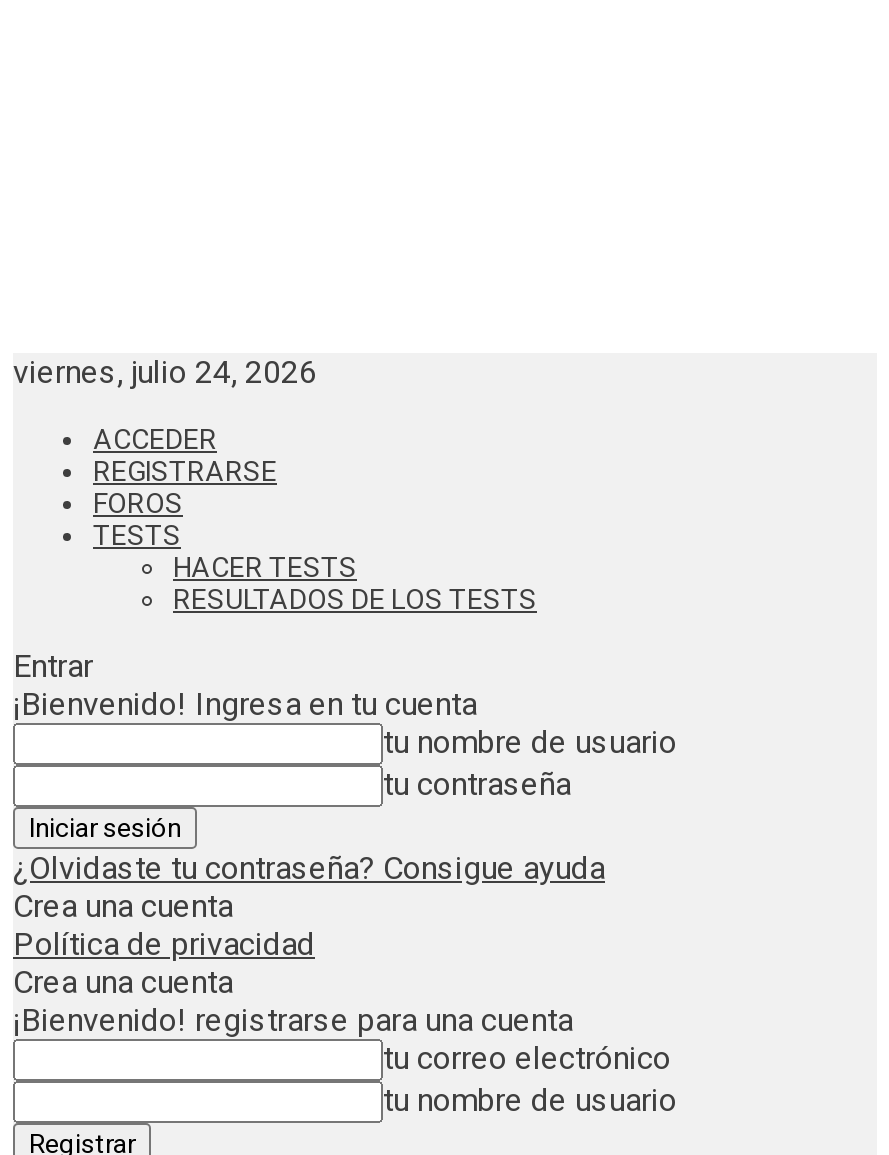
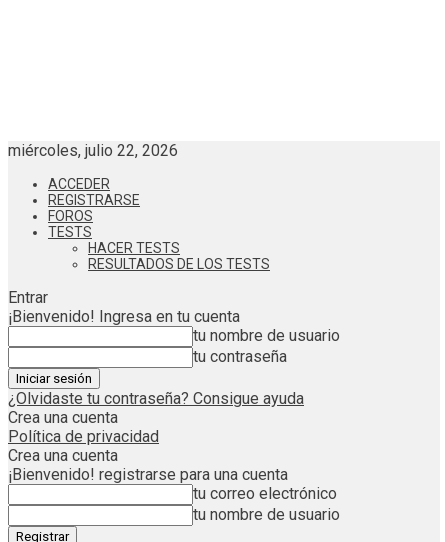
[13,353,317,391] viernes, julio 24, 2026 -> [8,141,178,160] miércoles, julio 22, 2026

